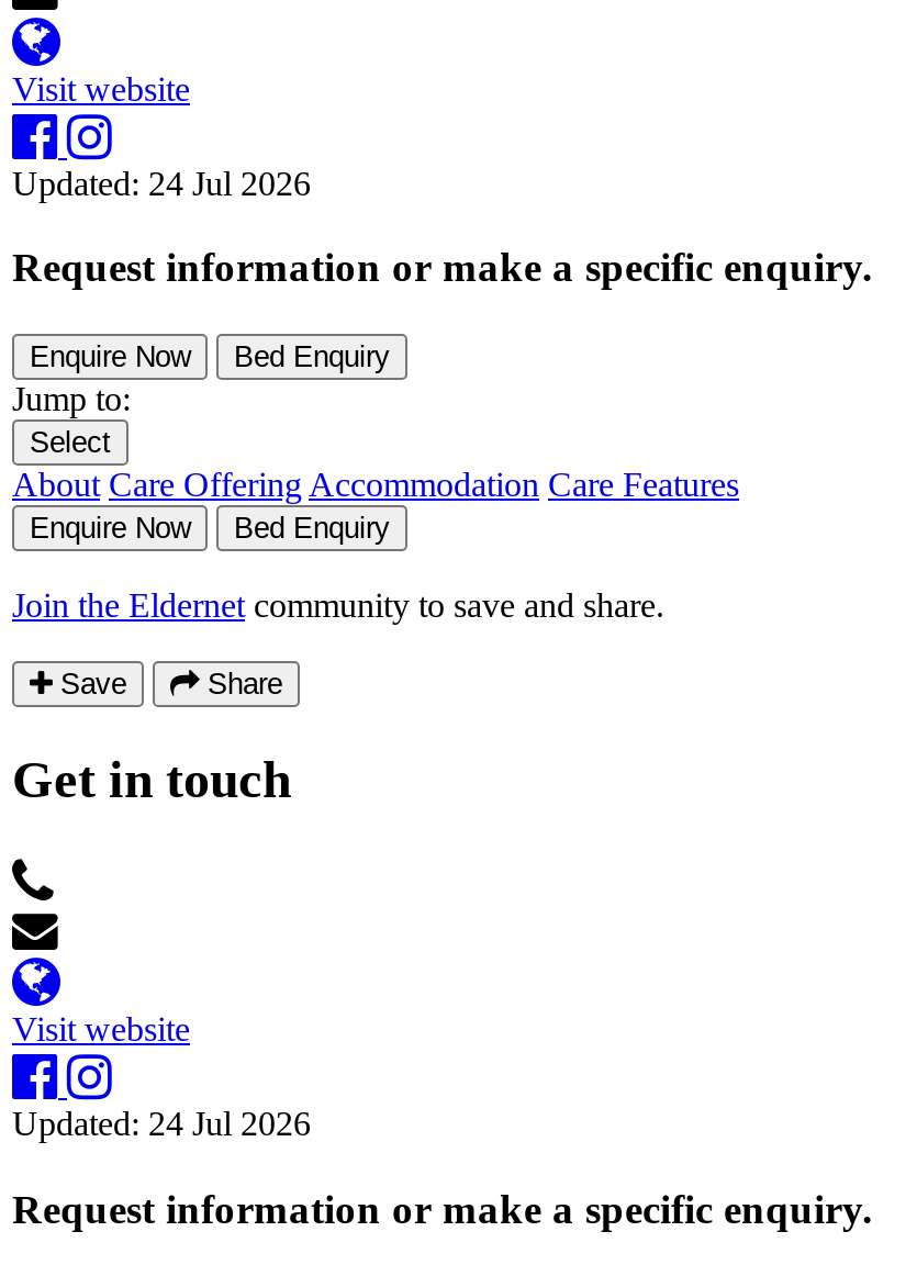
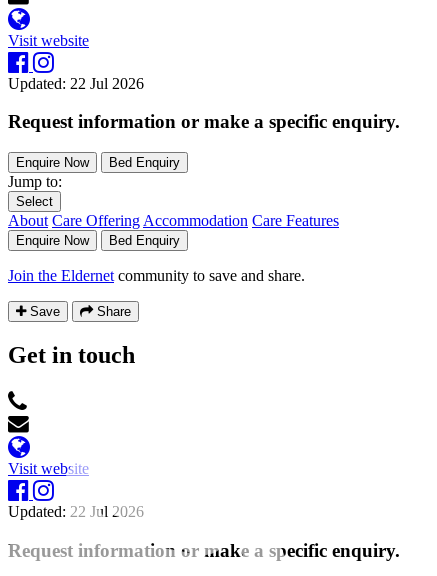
[12,164,311,201] Updated: 24 Jul 2026 -> [8,75,144,92] Updated: 22 Jul 2026
[12,1104,311,1142] Updated: 24 Jul 2026 -> [8,503,144,520] Updated: 22 Jul 2026

